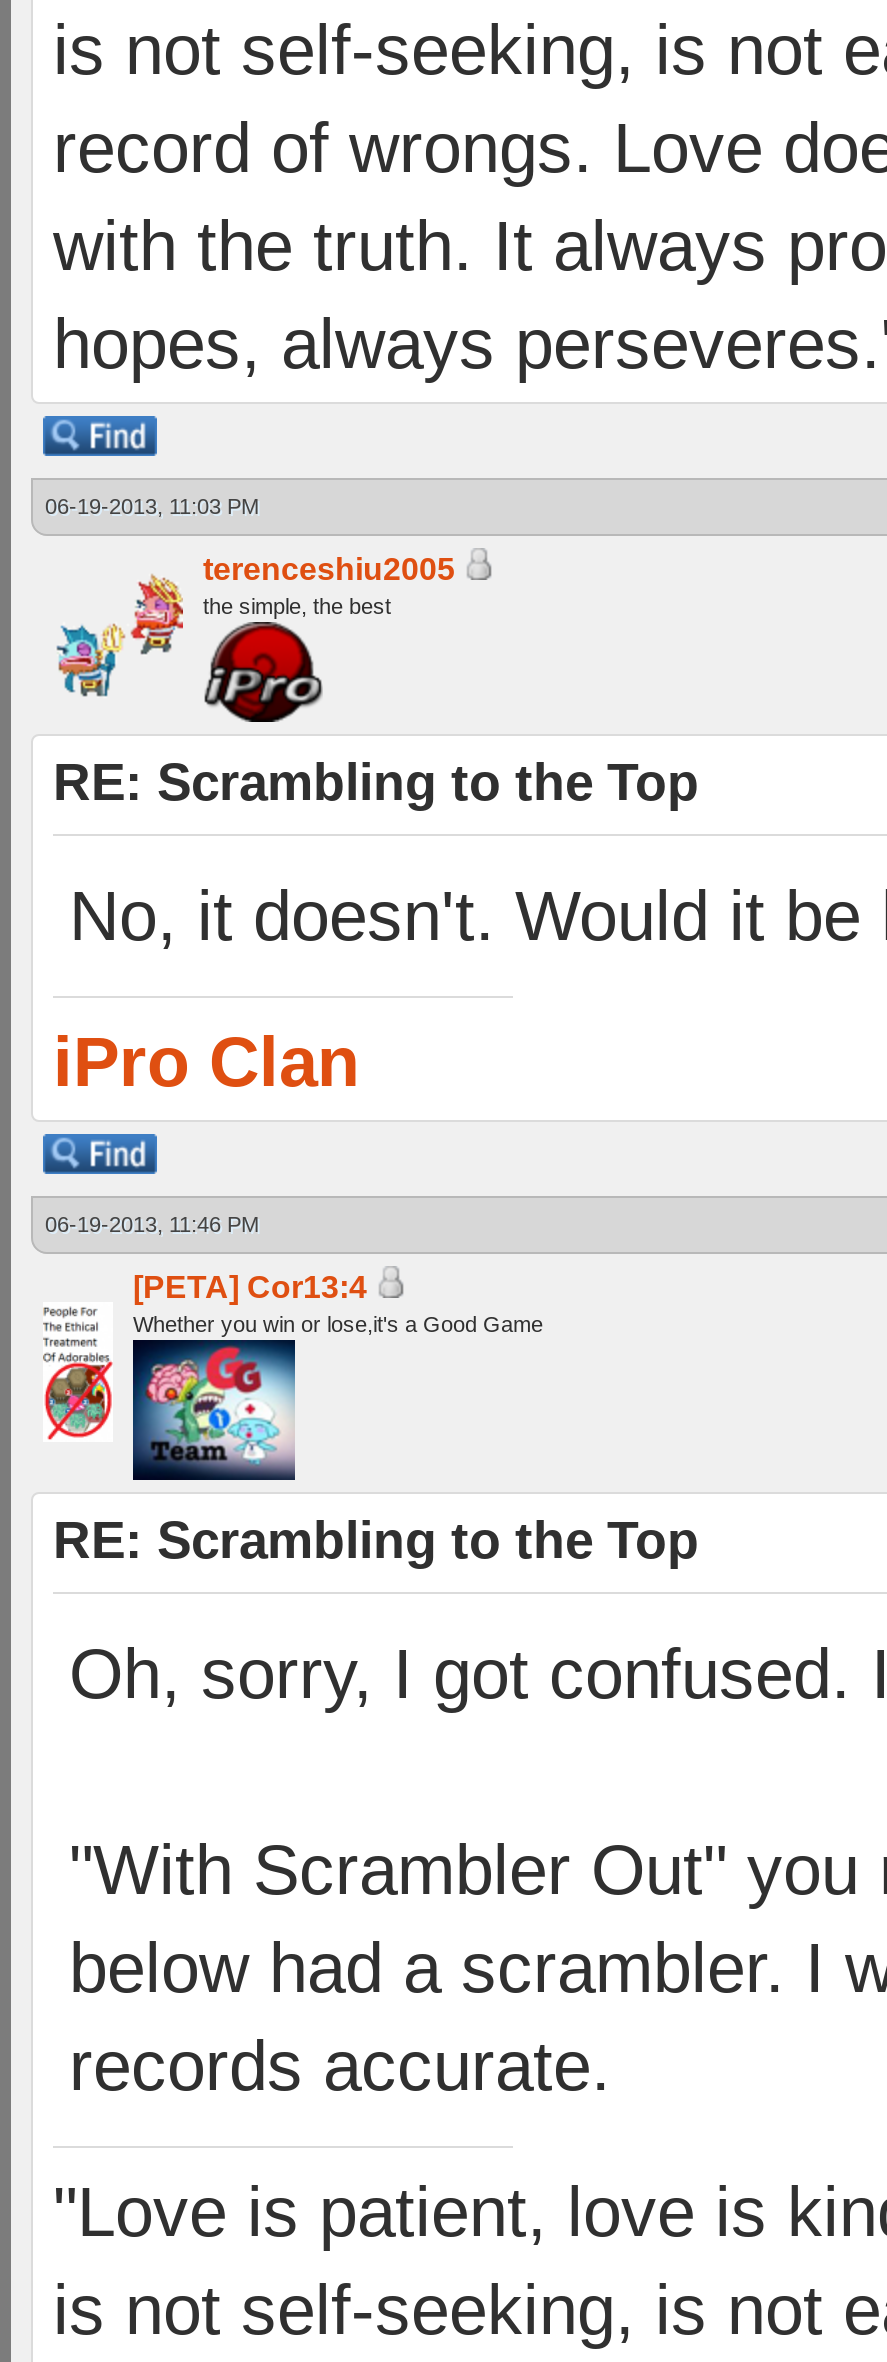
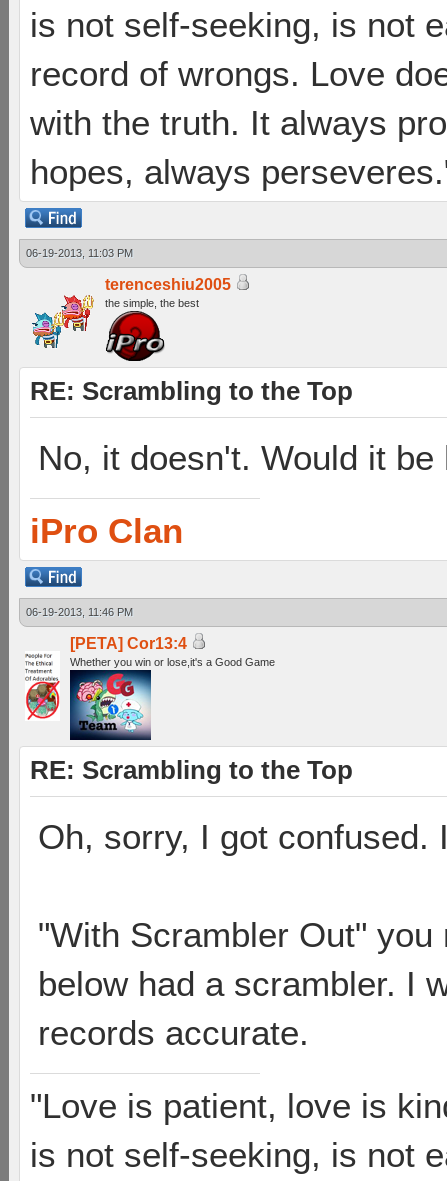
[83,574,185,674] [image] -> [61,288,95,332] [image]

